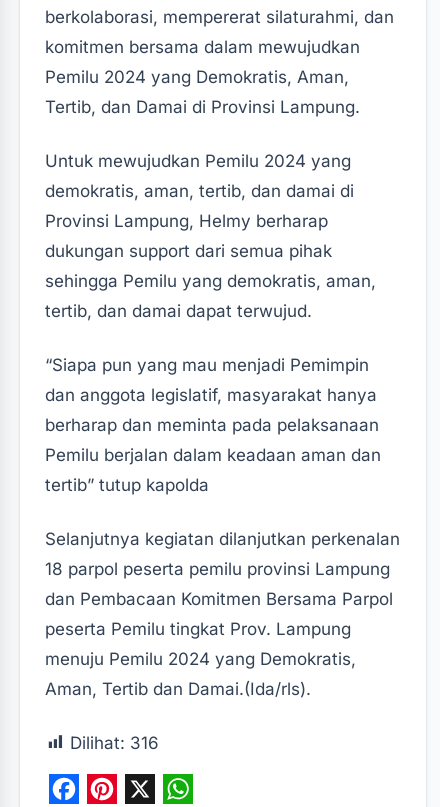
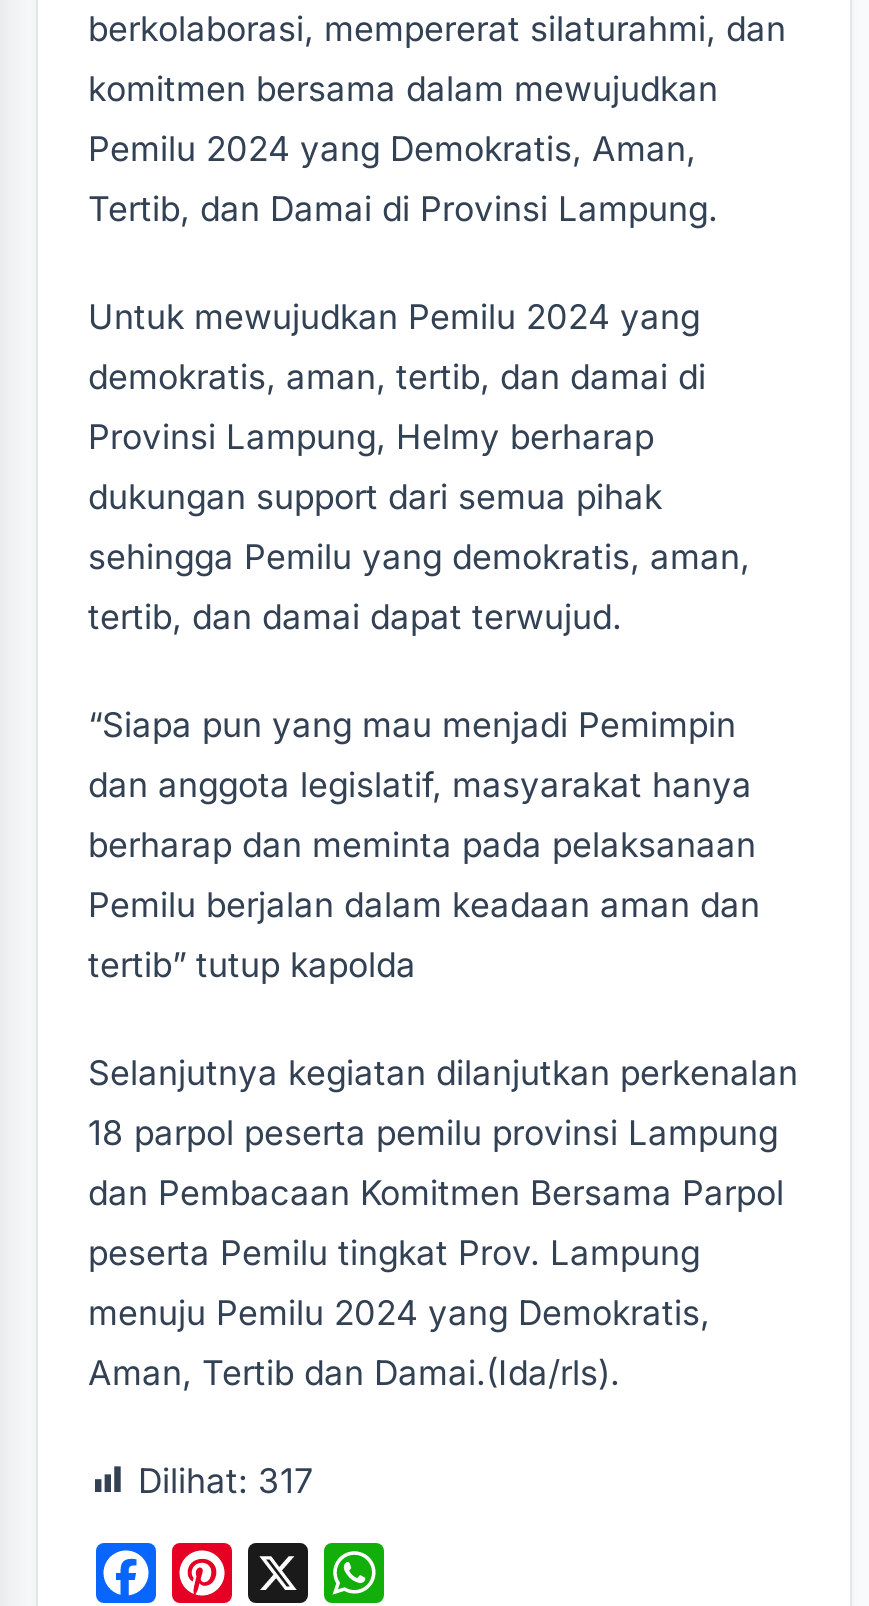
[70,733,159,753] Dilihat: 316 -> [138,1461,314,1501] Dilihat: 317

